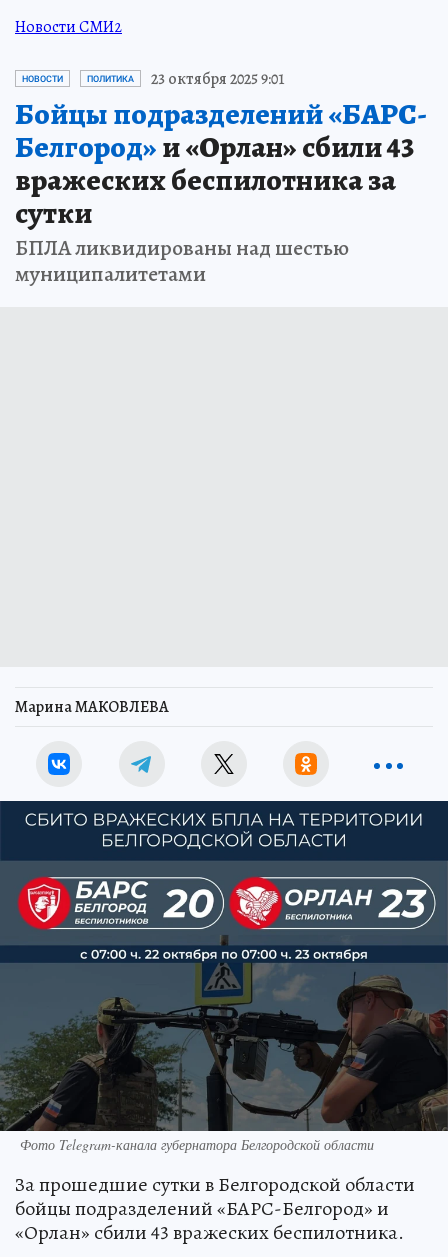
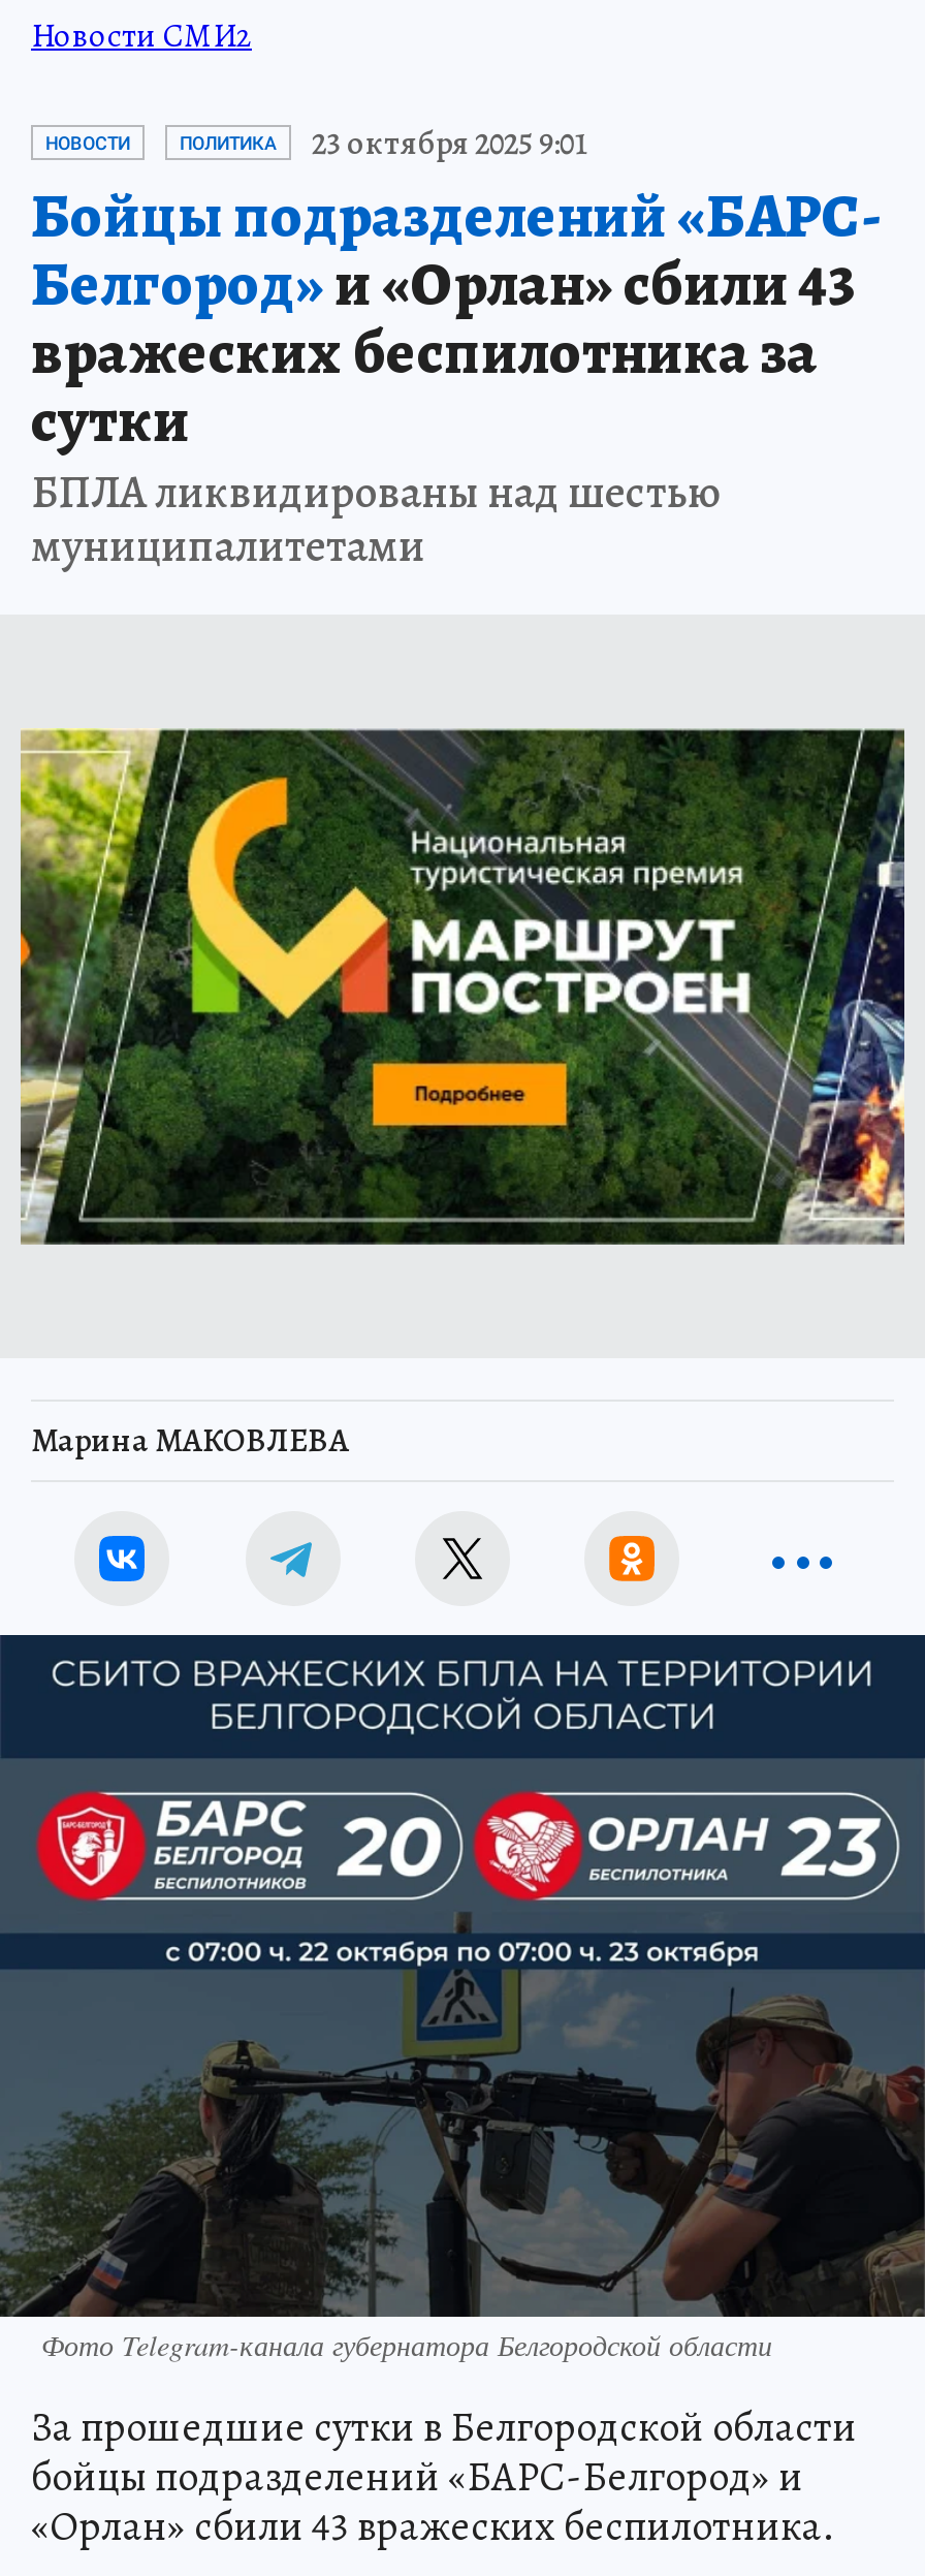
none -> [19,726,906,1247] [image]

